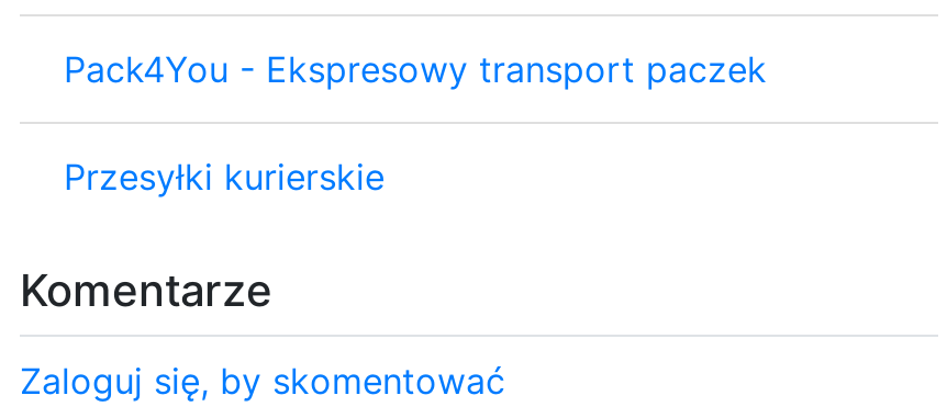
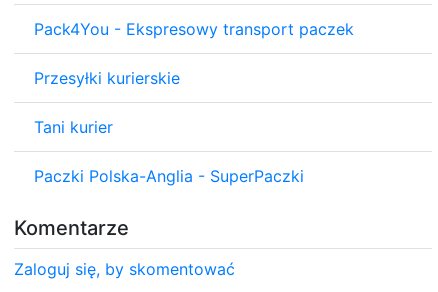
none -> [34,117,304,186] Tani kurier | Paczki Polska-Anglia - SuperPaczki

